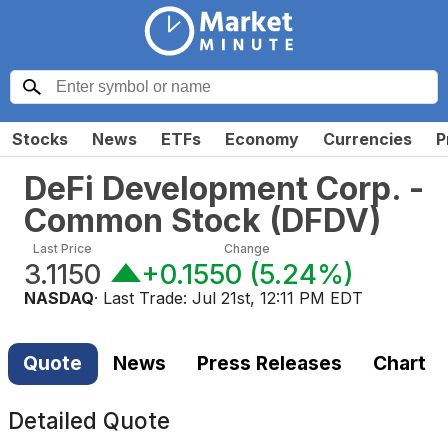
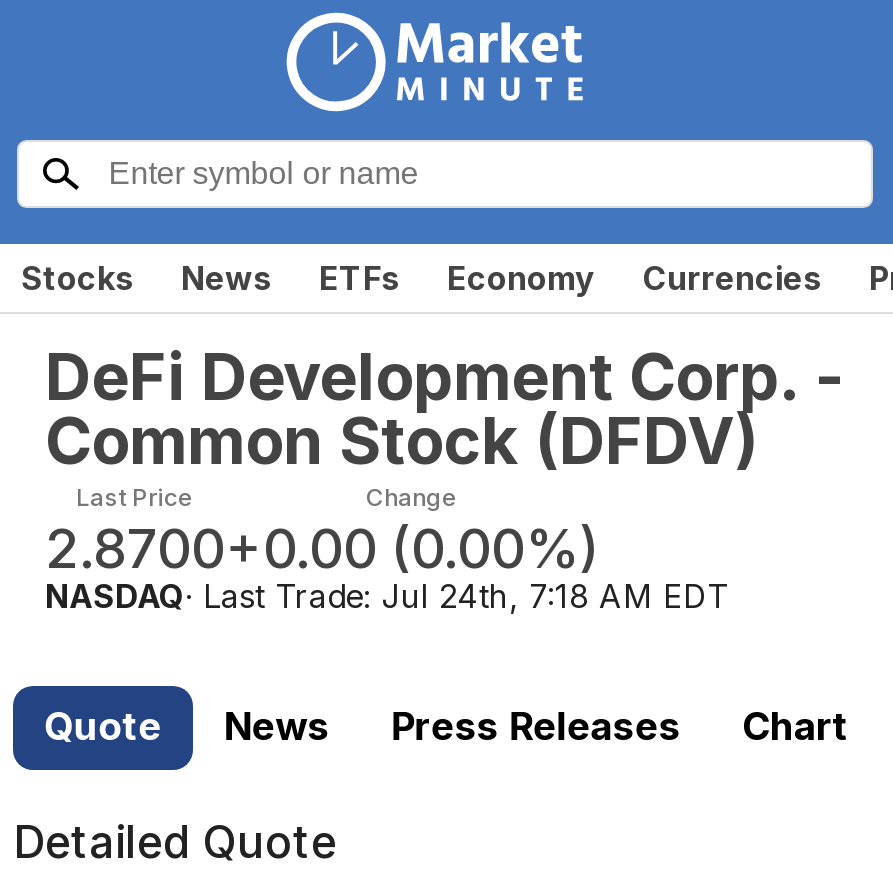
[24,258,101,291] 3.1150 -> [45,515,225,581] 2.8700
[141,258,354,291] +0.1550 (5.24%) -> [225,515,599,581] +0.00 (0.00%)
[24,288,363,308] NASDAQ · Last Trade: Jul 21st, 12:11 PM EDT -> [45,575,729,615] NASDAQ · Last Trade: Jul 24th, 7:18 AM EDT

